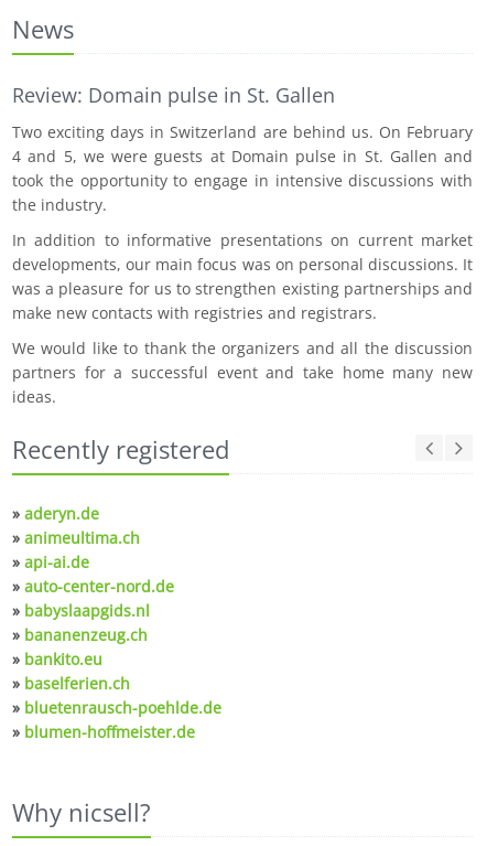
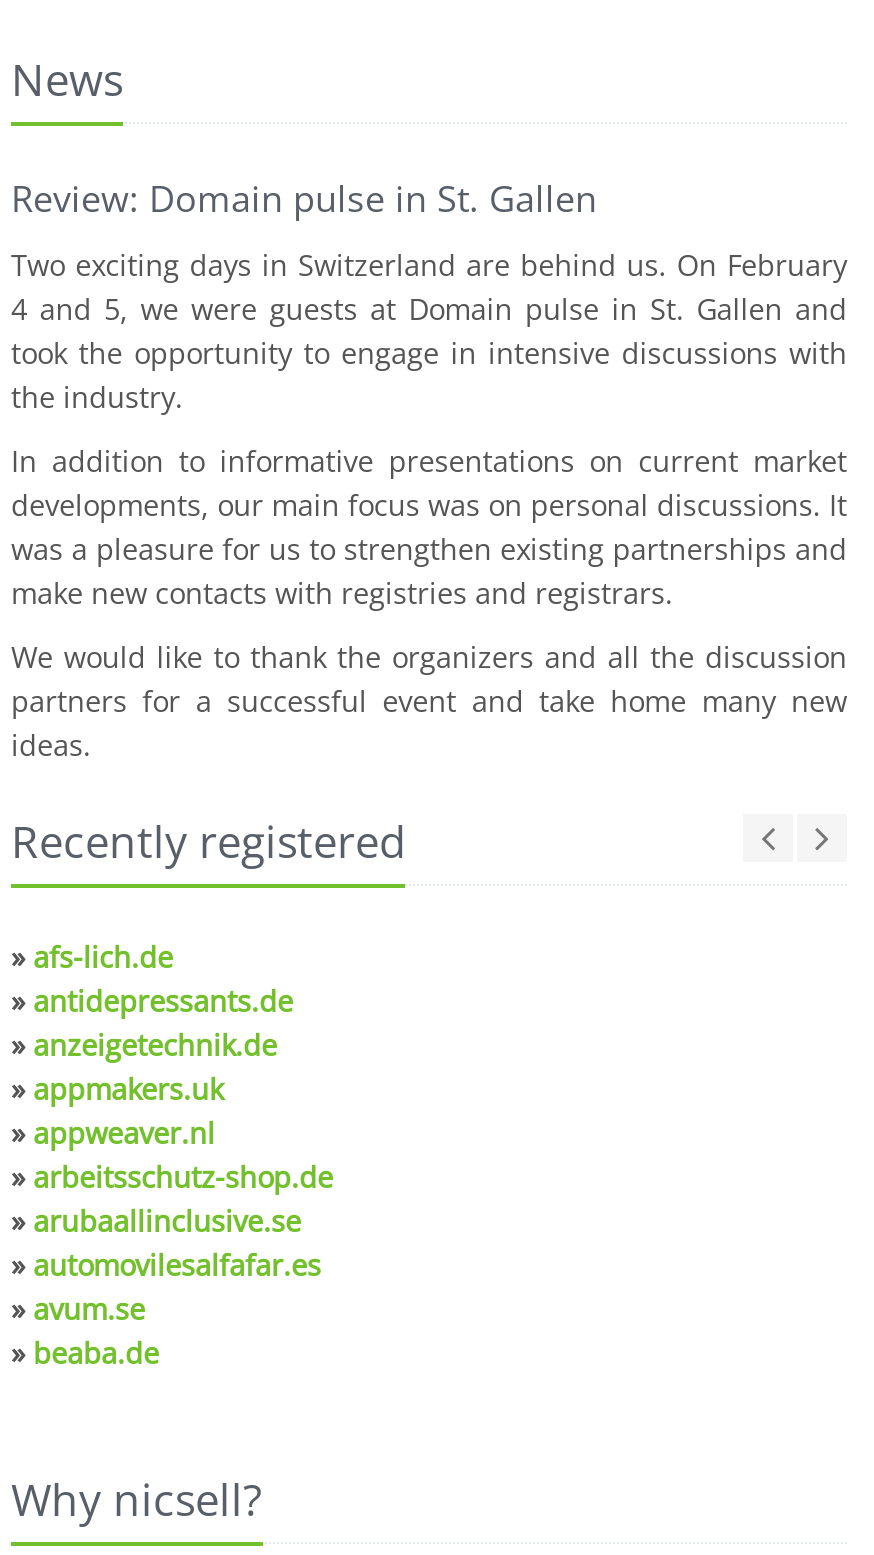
[12,503,221,743] » aderyn.de | » animeultima.ch | » api-ai.de | » auto-center-nord.de | » babyslaapgids.nl | » bananenzeug.ch | » bankito.eu | » baselferien.ch | » bluetenrausch-poehlde.de | » blumen-hoffmeister.de -> [11,938,333,1372] » afs-lich.de | » antidepressants.de | » anzeigetechnik.de | » appmakers.uk | » appweaver.nl | » arbeitsschutz-shop.de | » arubaallinclusive.se | » automovilesalfafar.es | » avum.se | » beaba.de

